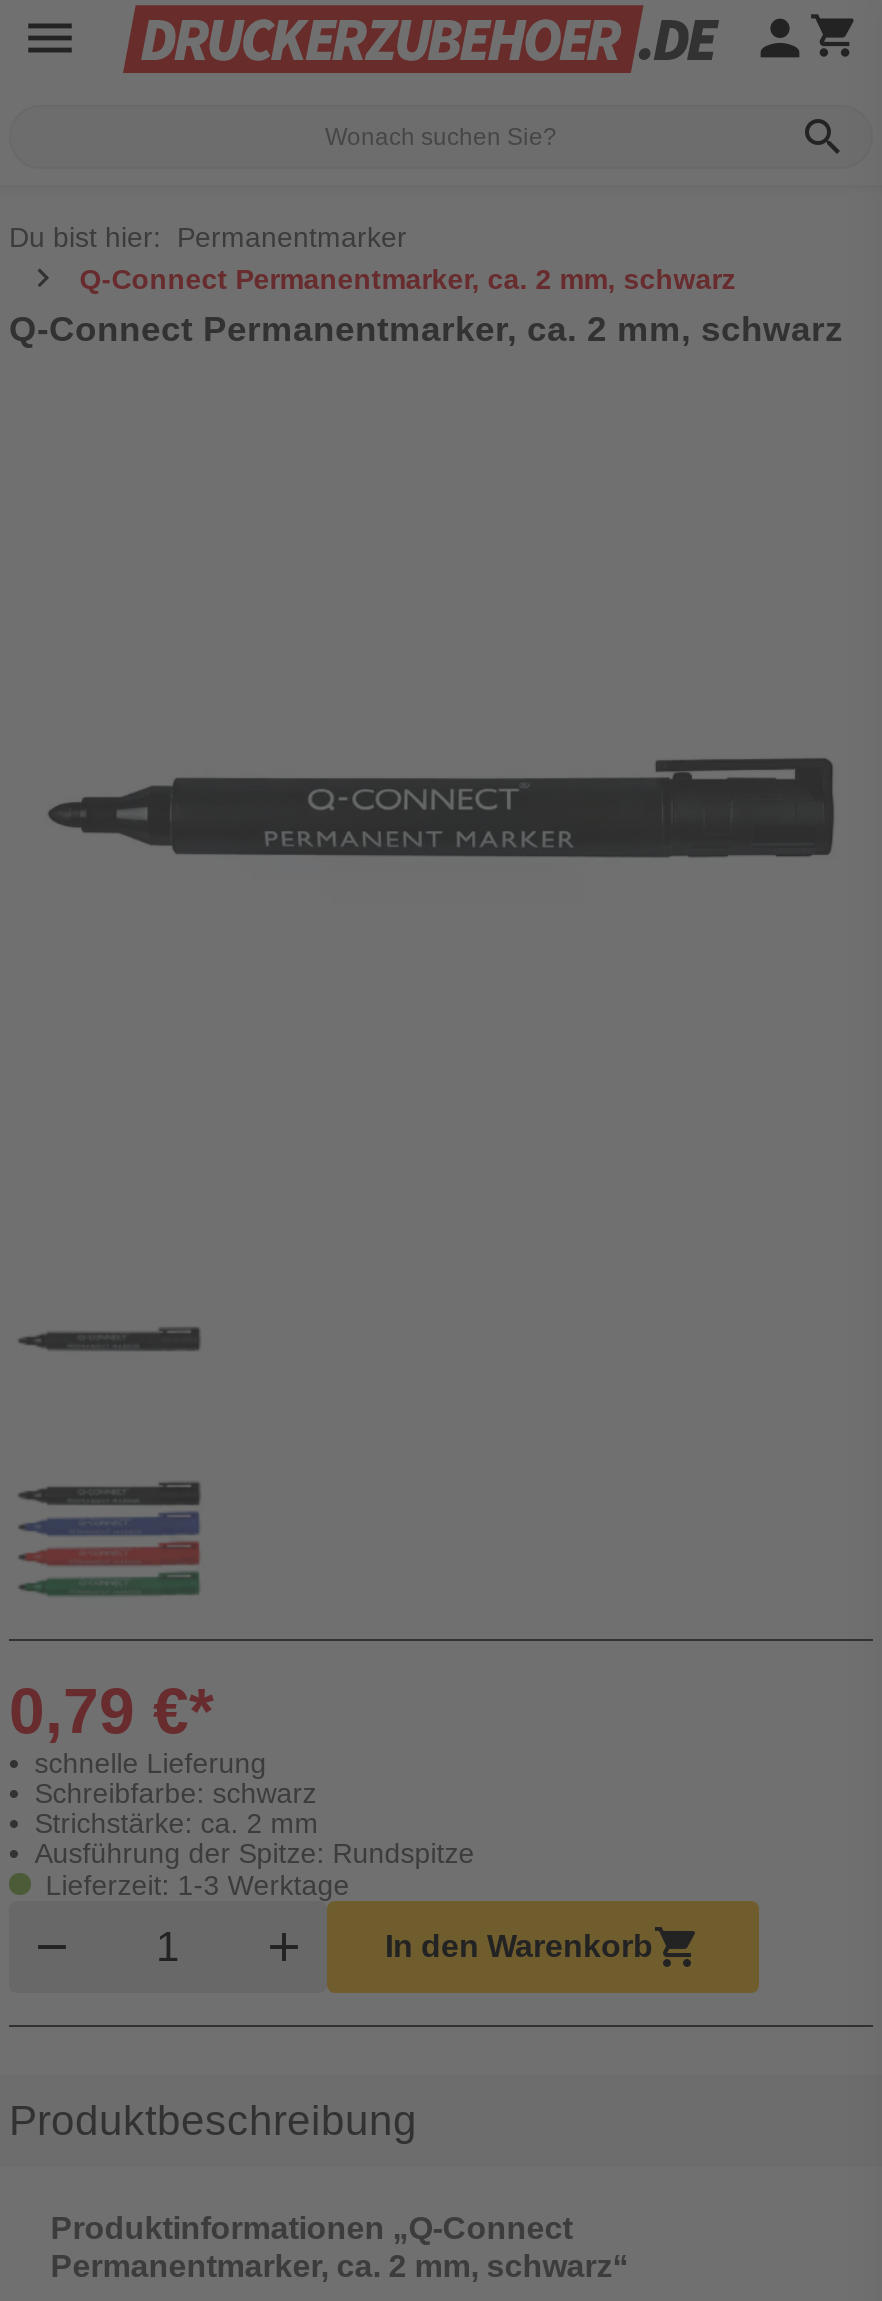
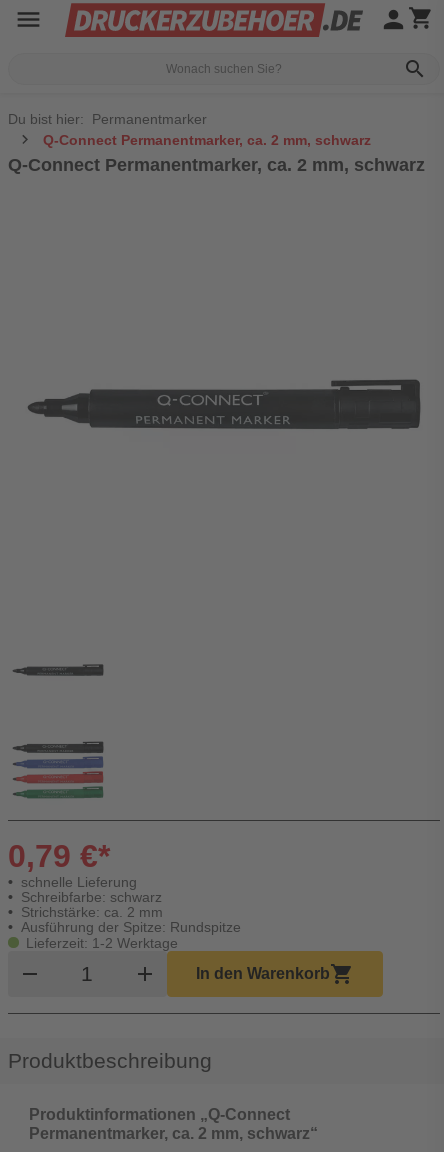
[45,1869,349,1901] Lieferzeit: 1-3 Werktage -> [26,935,178,951] Lieferzeit: 1-2 Werktage

